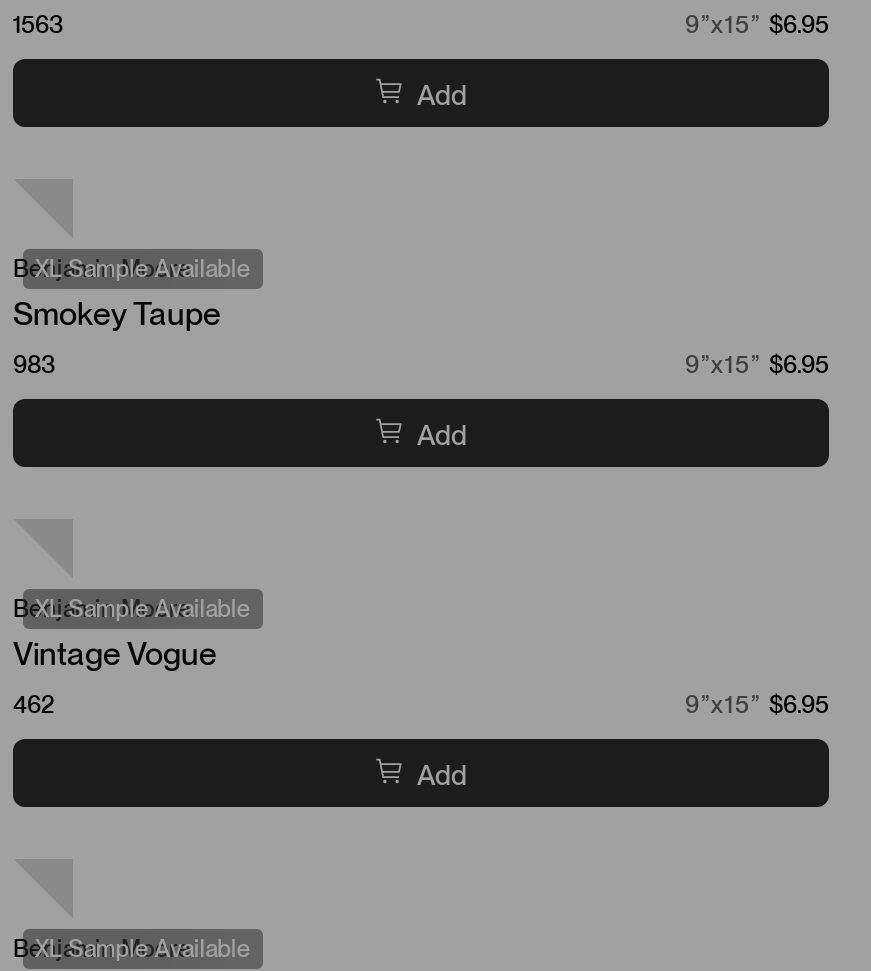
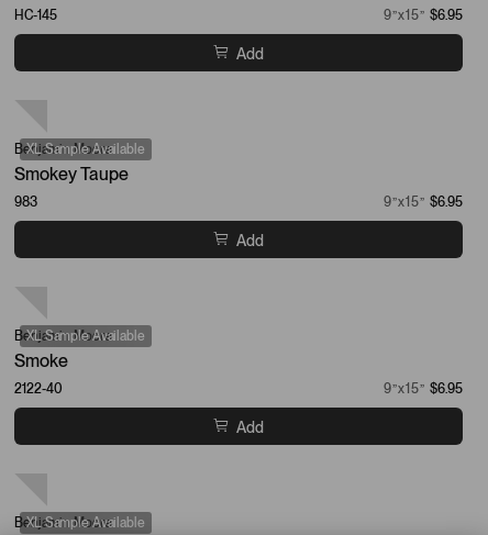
[13,10,63,38] 1563 -> [14,7,57,23] HC-145
[13,634,217,672] Vintage Vogue -> [14,350,68,371] Smoke
[13,690,55,718] 462 -> [14,381,63,396] 2122-40

